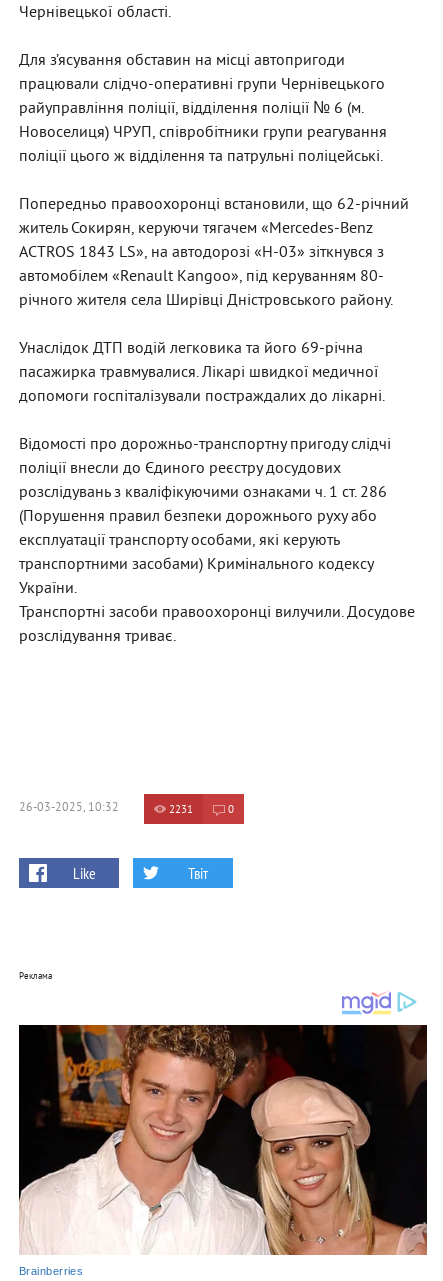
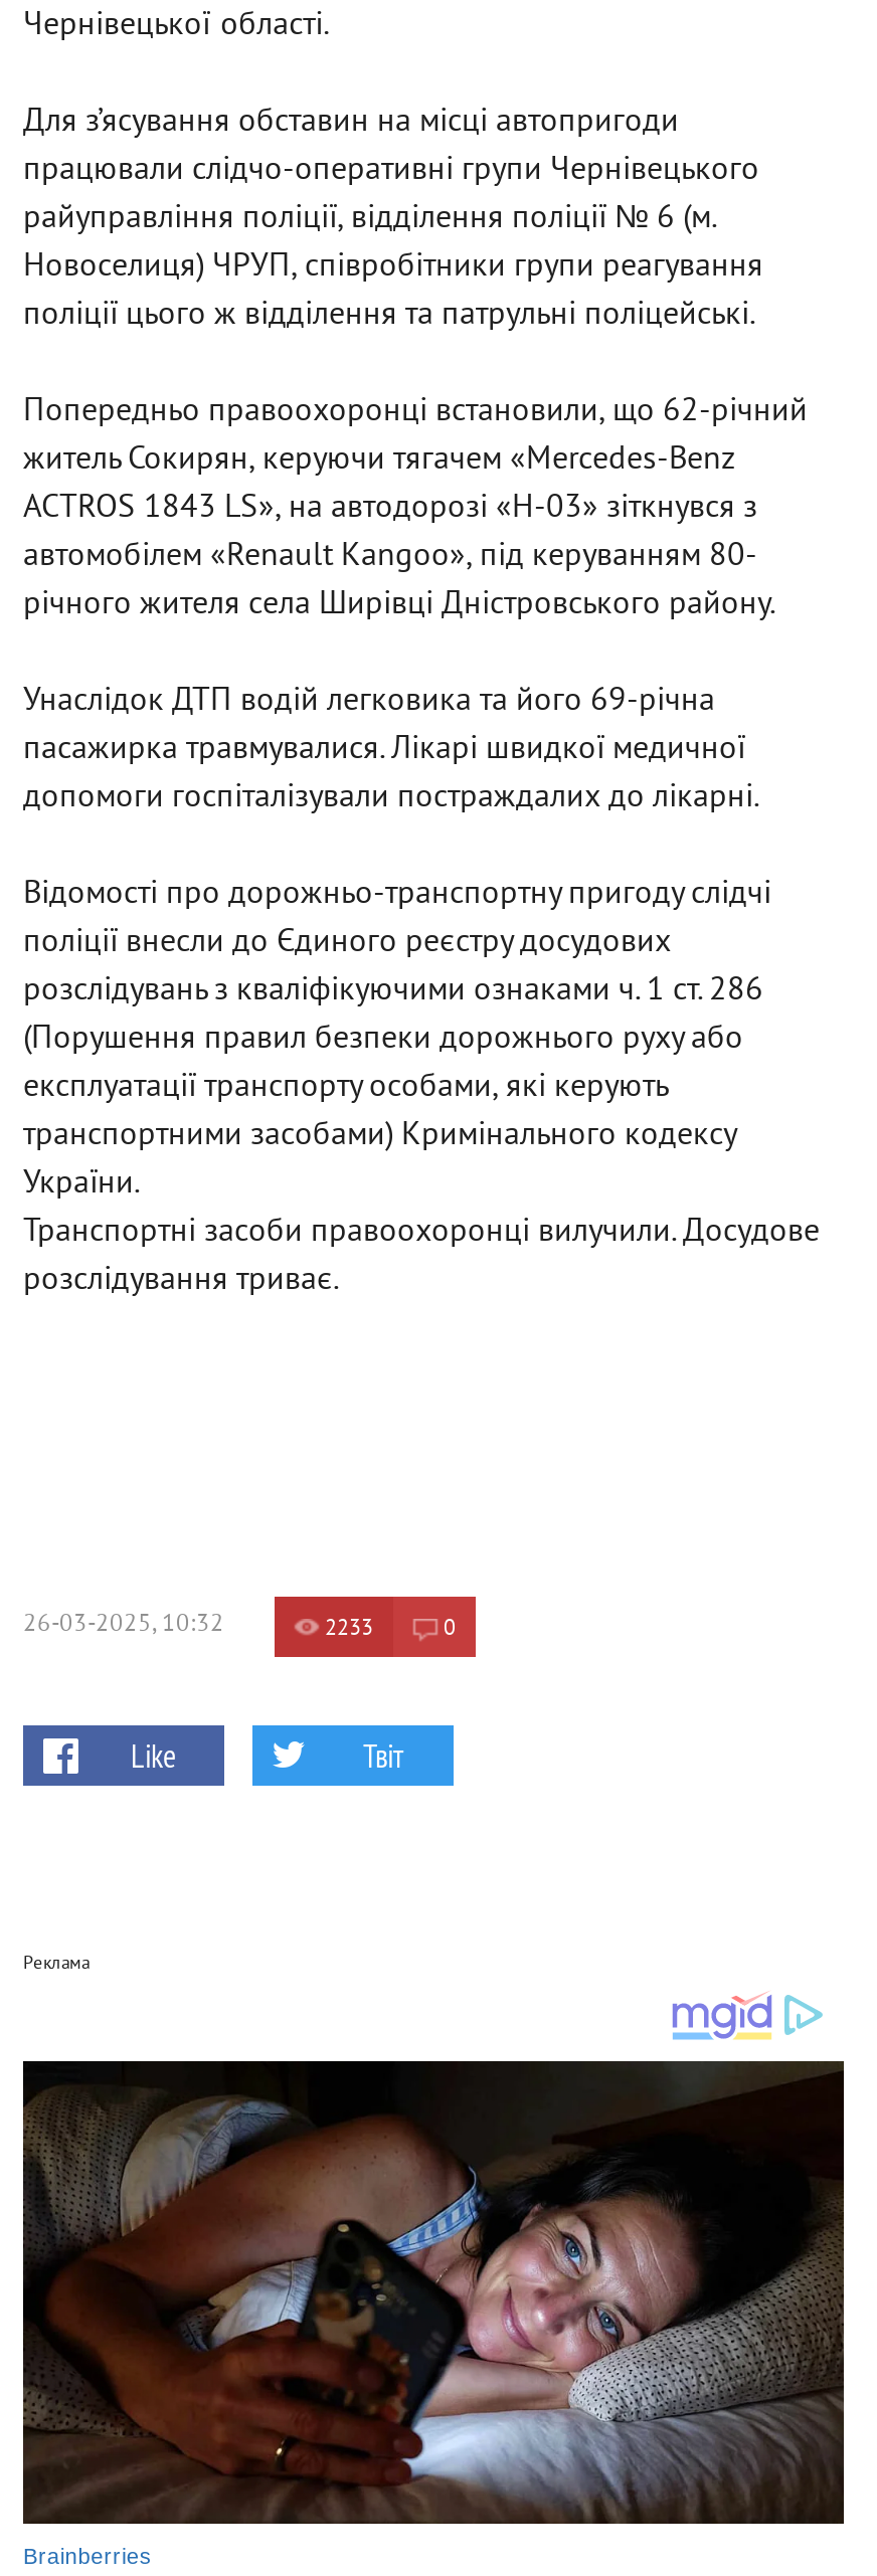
[169,803,193,817] 2231 -> [325,1615,373,1643] 2233
[19,1024,428,1256] [image] -> [21,2059,846,2526] [image]

